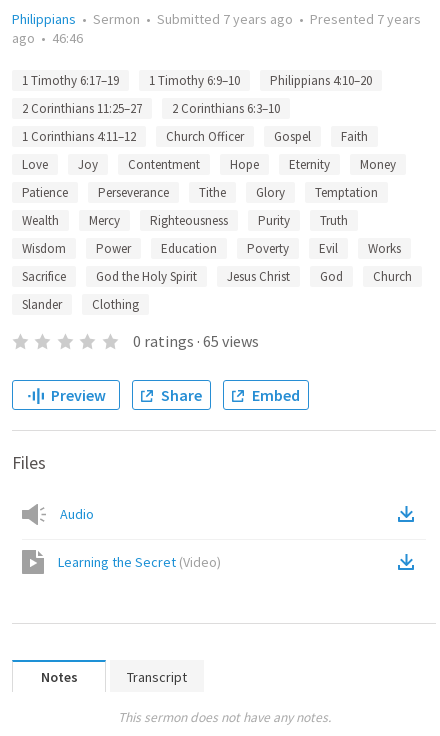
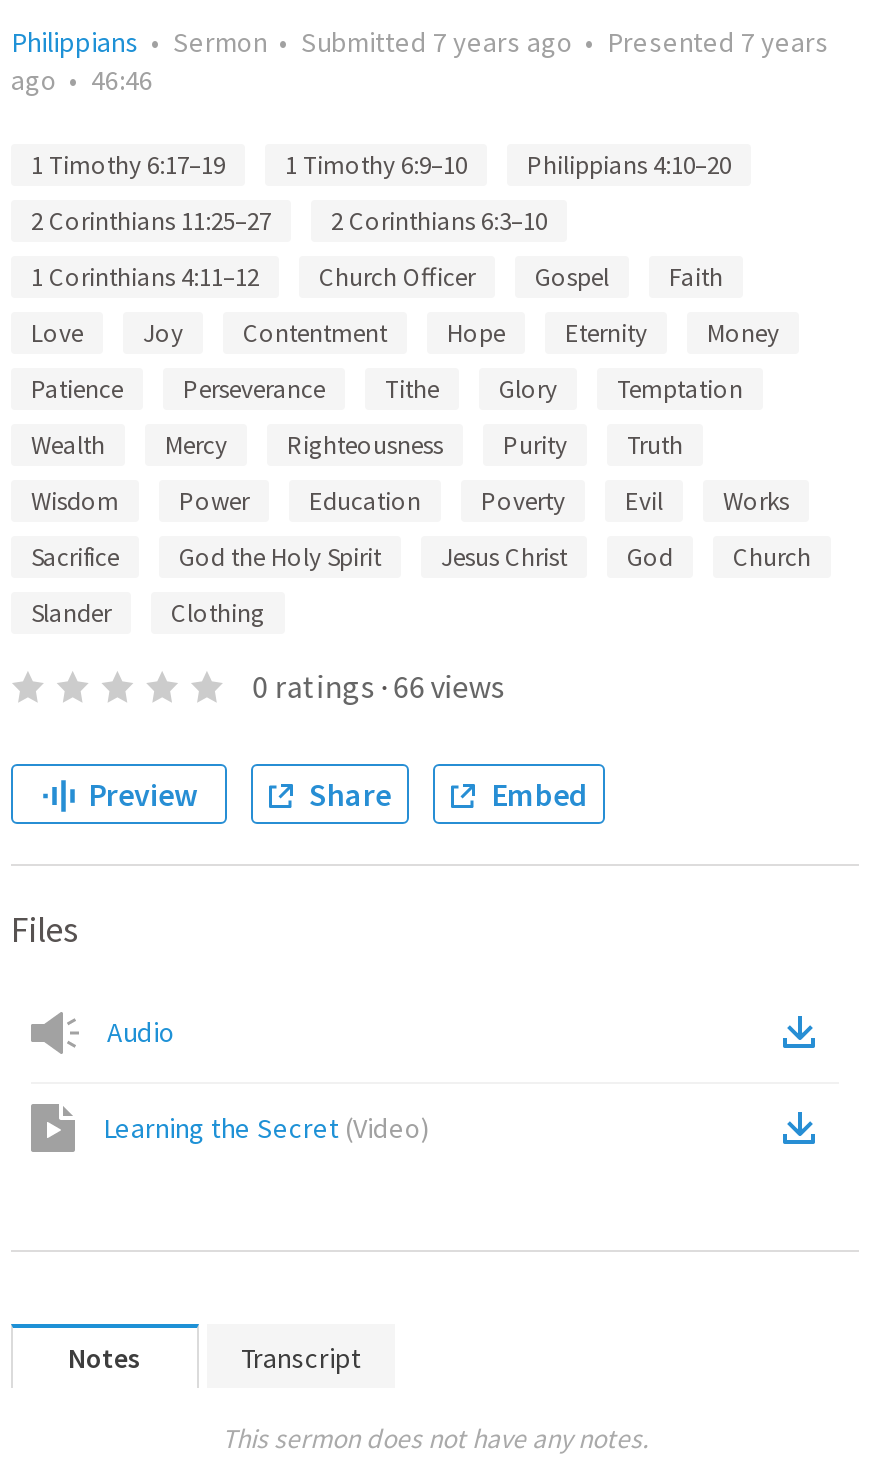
[133,331,259,351] 0 ratings · 65 views -> [252,666,504,706] 0 ratings · 66 views

